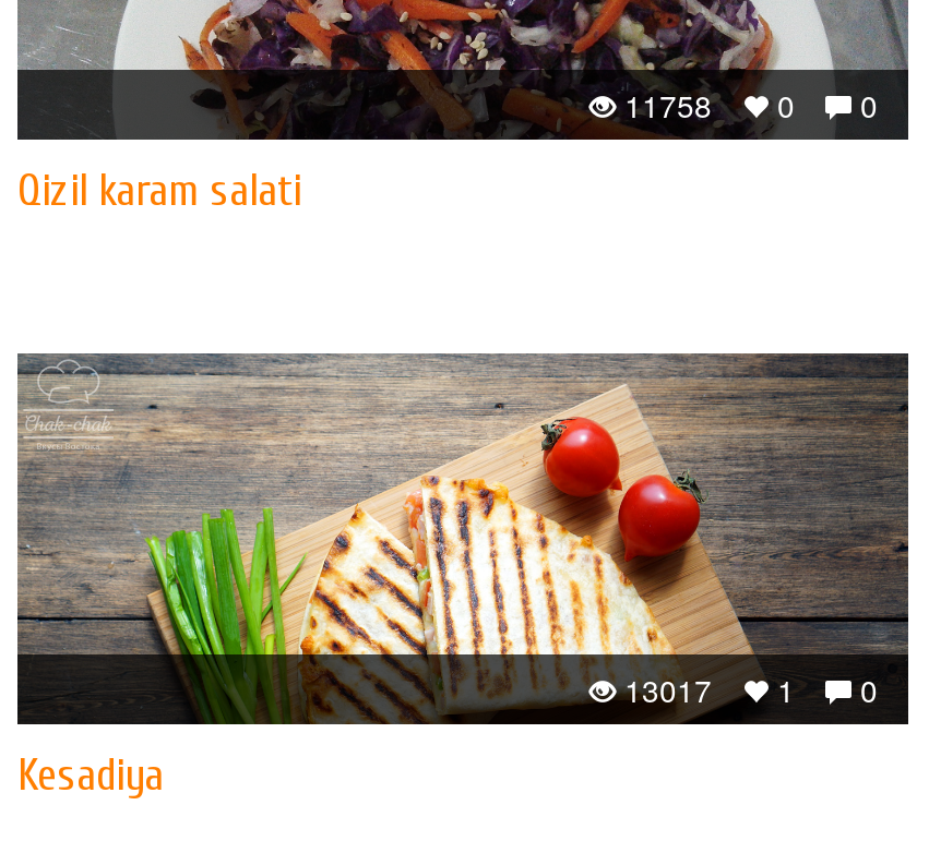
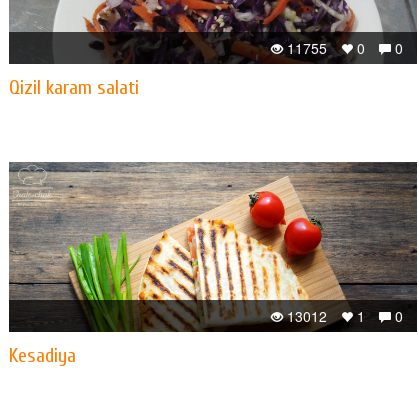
[624,83,878,127] 11758 0 0 -> [287,38,403,58] 11755 0 0
[624,668,878,711] 13017 1 0 -> [287,306,403,326] 13012 1 0

